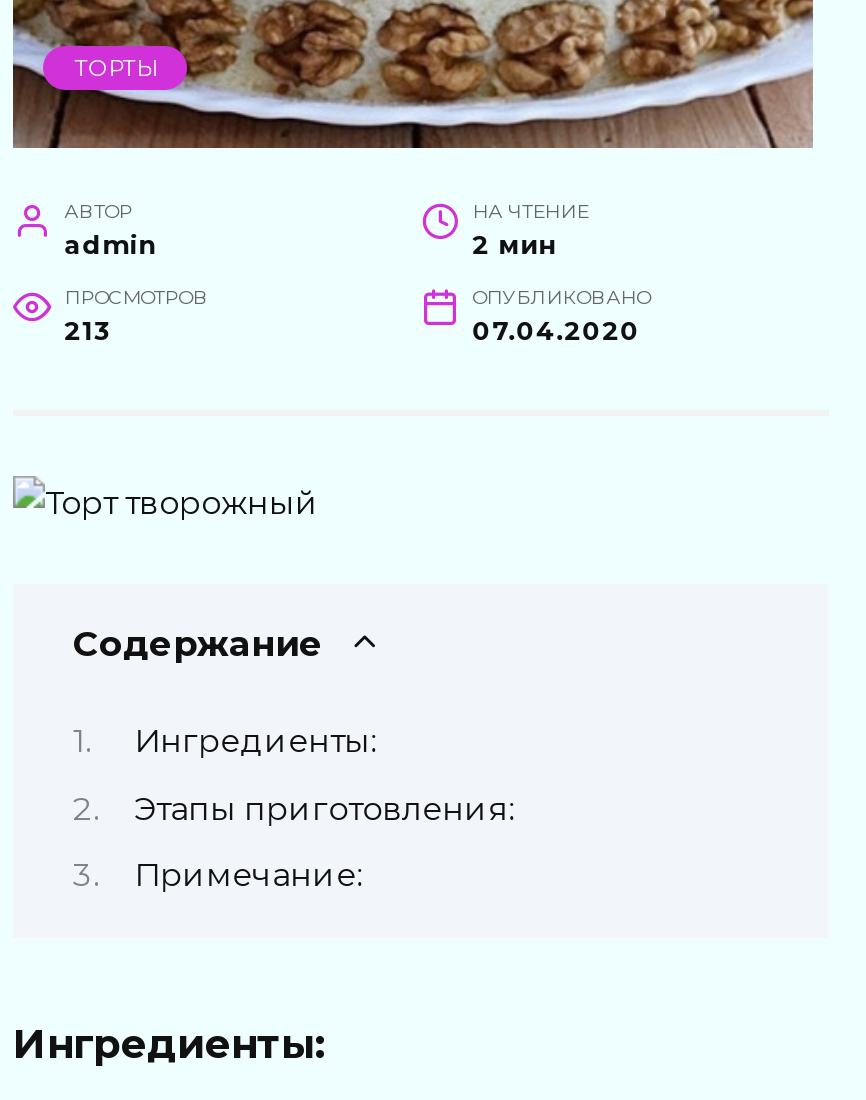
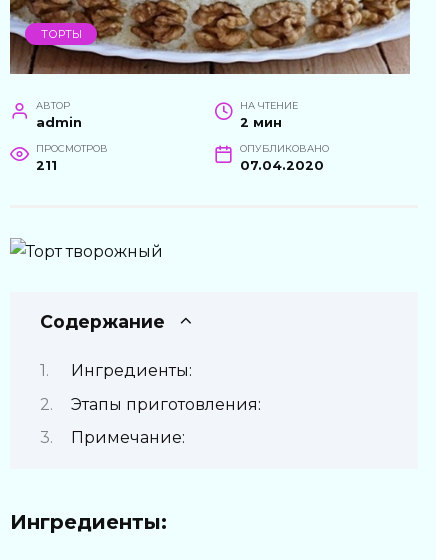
[64,316,112,346] 213 -> [36,158,57,173] 211

